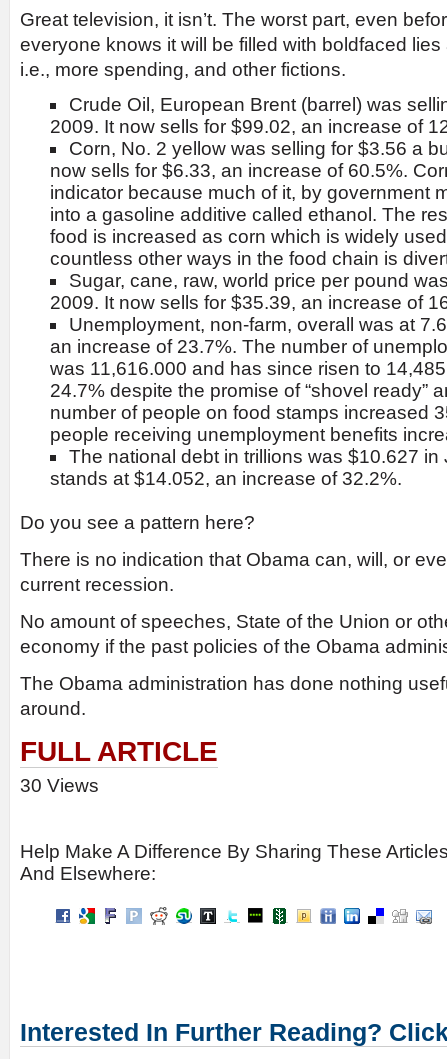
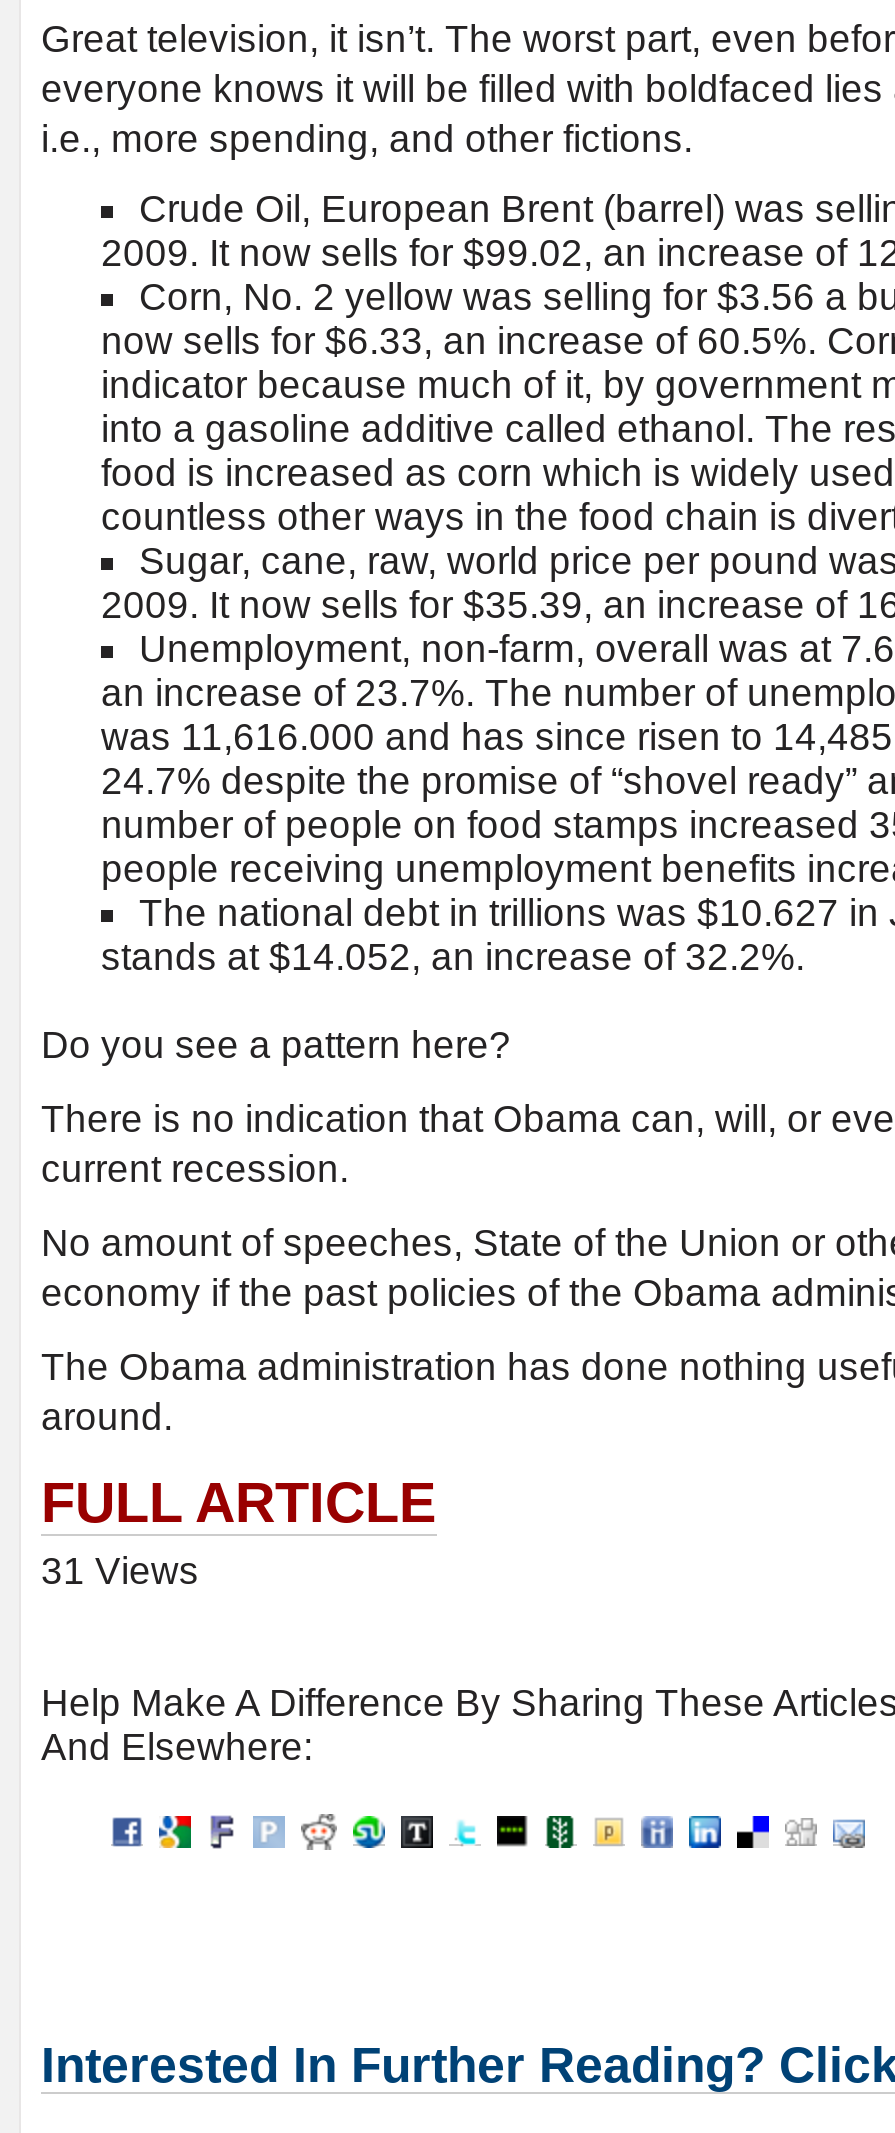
[20,775,99,796] 30 Views -> [41,1550,199,1592] 31 Views

